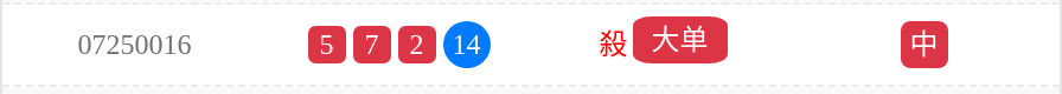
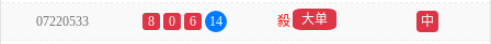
[78,28,192,61] 07250016 -> [36,14,89,29] 07220533
[320,28,334,61] 5 -> [148,14,154,29] 8
[365,28,379,61] 7 -> [169,14,175,29] 0
[410,28,424,61] 2 -> [189,14,196,29] 6

